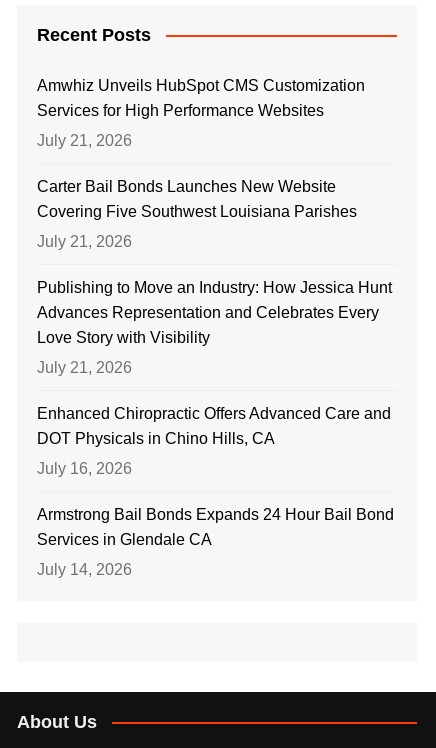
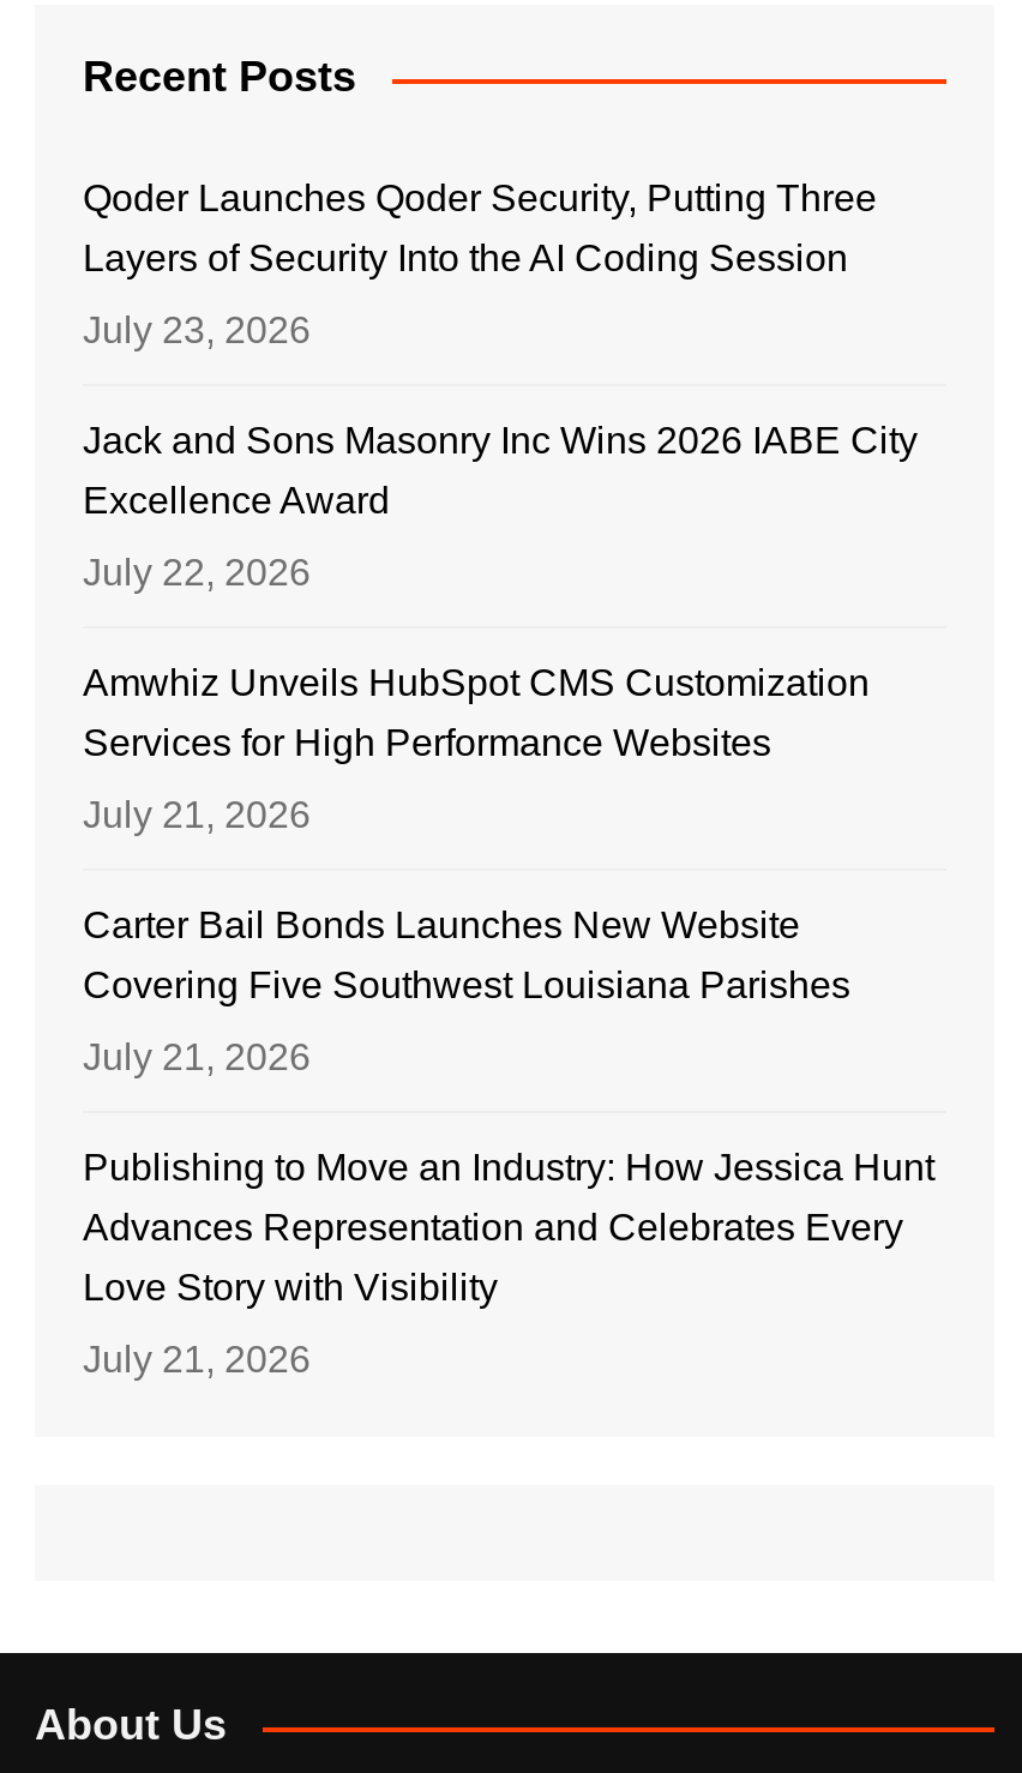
none -> [83,179,918,594] Qoder Launches Qoder Security, Putting Three | Layers of Security Into the AI Coding Session | July 23, 2026 | Jack and Sons Masonry Inc Wins 2026 IABE City | Excellence Award | July 22, 2026
moved [37,77,392,376] -> [83,664,934,1381]: Amwhiz Unveils HubSpot CMS Customization | Services for High Performance Websites | July 21, 2026 | ... | Love Story with Visibility | July 21, 2026
[37,405,394,578] Enhanced Chiropractic Offers Advanced Care and | DOT Physicals in Chino Hills, CA | July 16, 2026 | Armstrong Bail Bonds Expands 24 Hour Bail Bond | Services in Glendale CA | July 14, 2026 -> none

